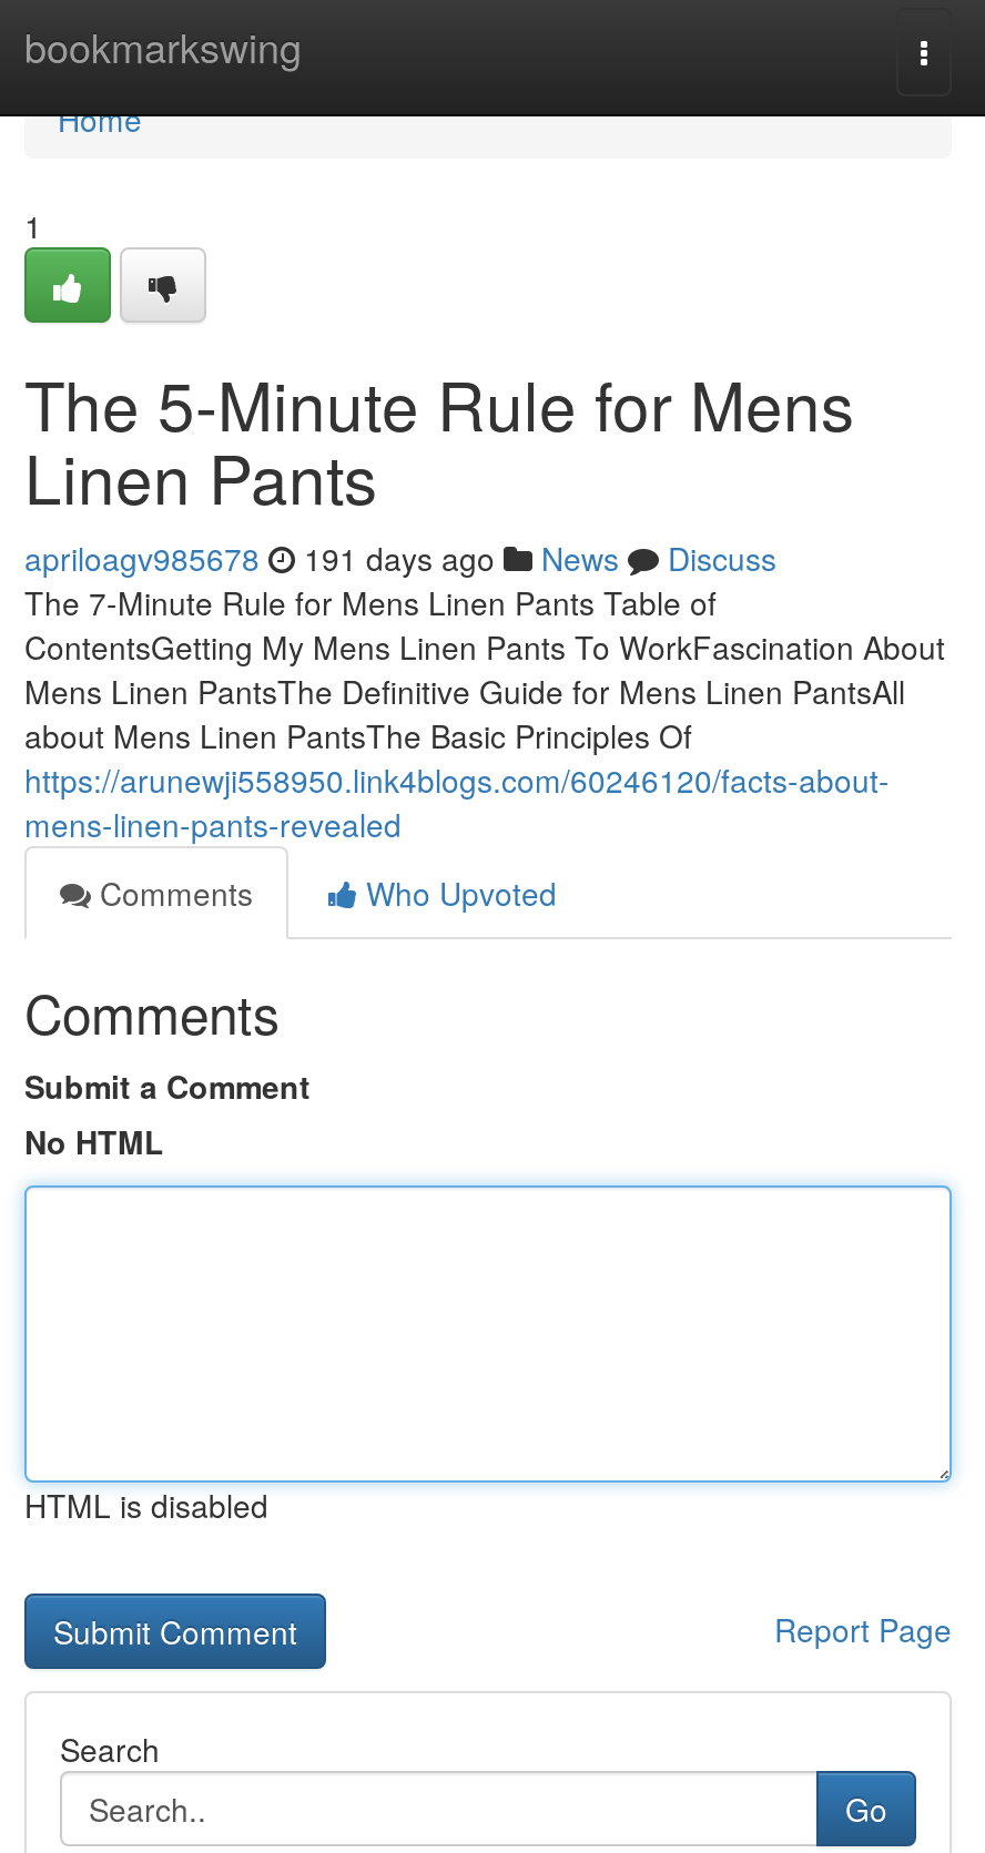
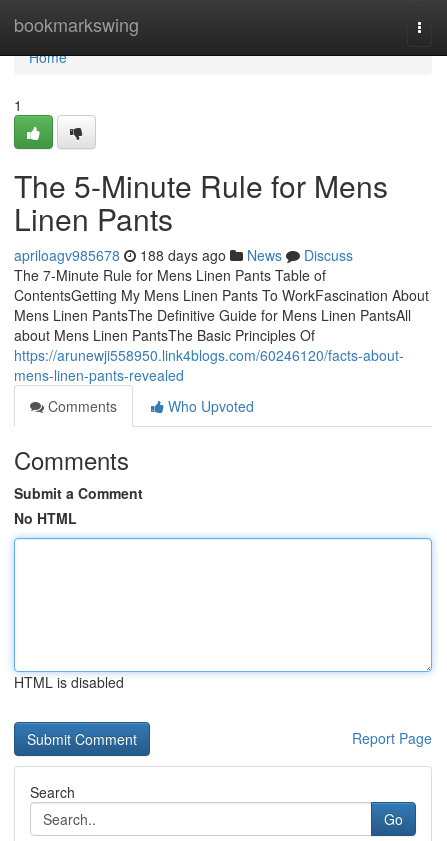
[24,536,776,580] apriloagv985678 191 days ago News Discuss -> [14,245,353,265] apriloagv985678 188 days ago News Discuss

